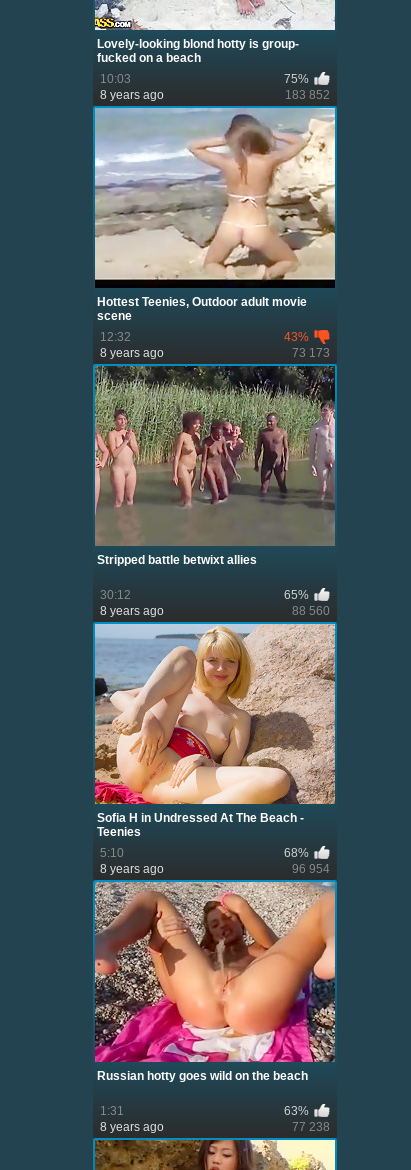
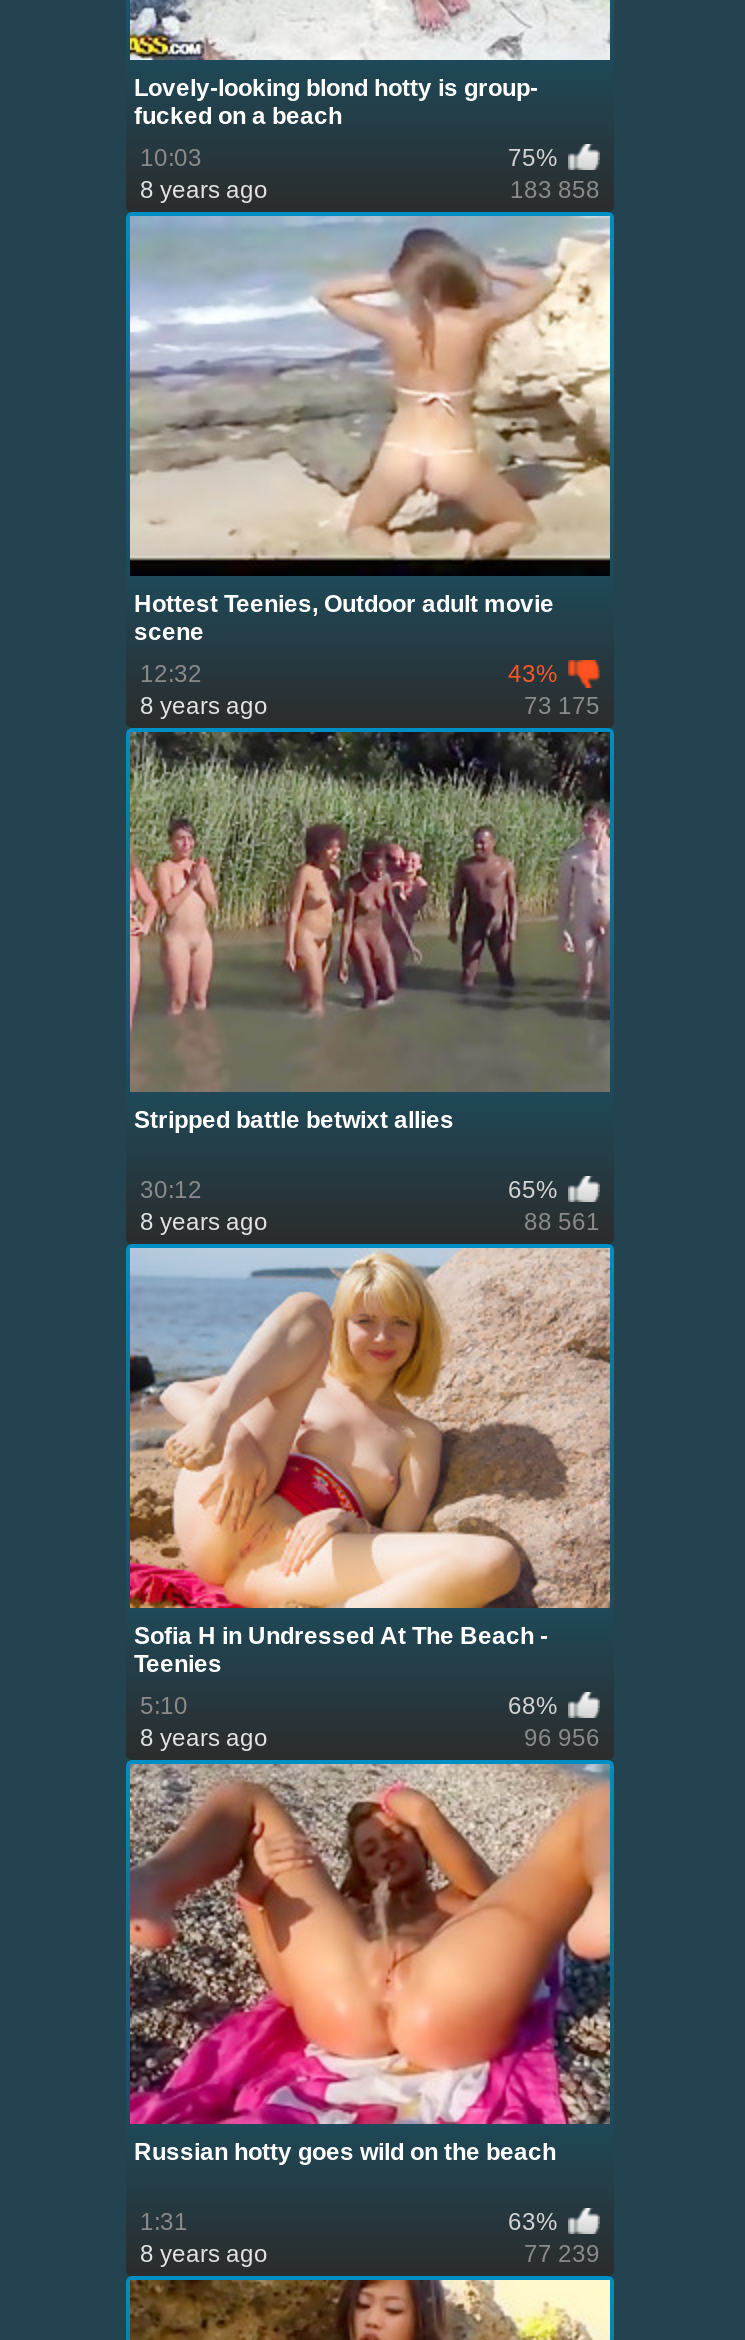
[285,88,330,102] 183 852 -> [510,176,600,204] 183 858
[292,346,330,360] 73 173 -> [524,692,600,720] 73 175
[292,604,330,618] 88 560 -> [524,1208,600,1236] 88 561
[292,862,330,876] 96 954 -> [524,1724,600,1752] 96 956
[292,1120,330,1134] 77 238 -> [524,2240,600,2268] 77 239

